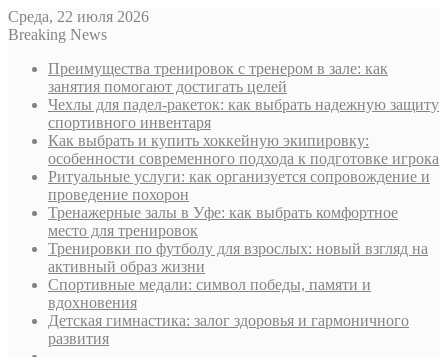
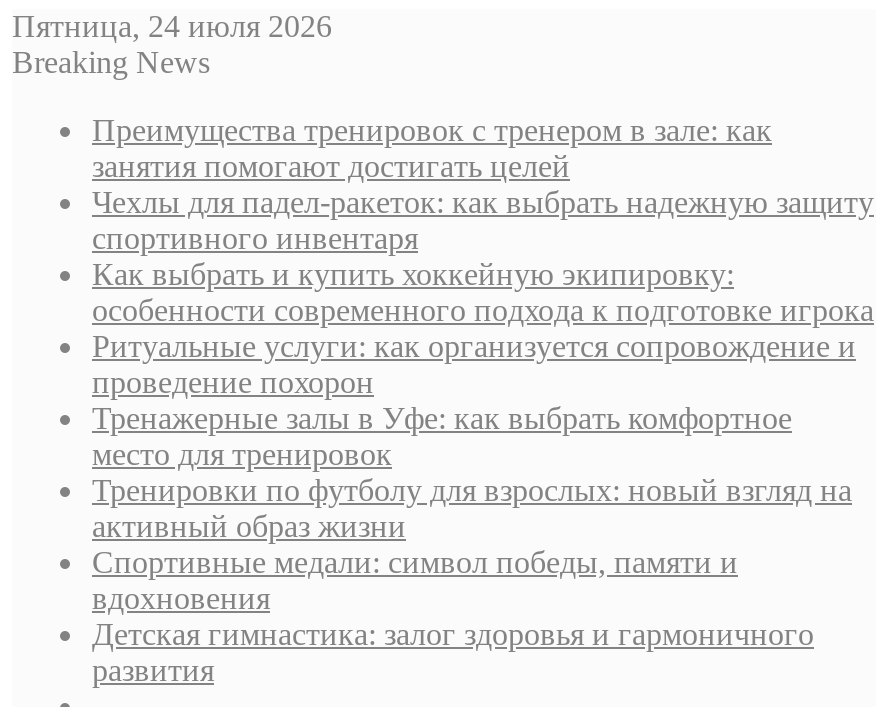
[8,8,149,25] Среда, 22 июля 2026 -> [12,9,332,43] Пятница, 24 июля 2026

